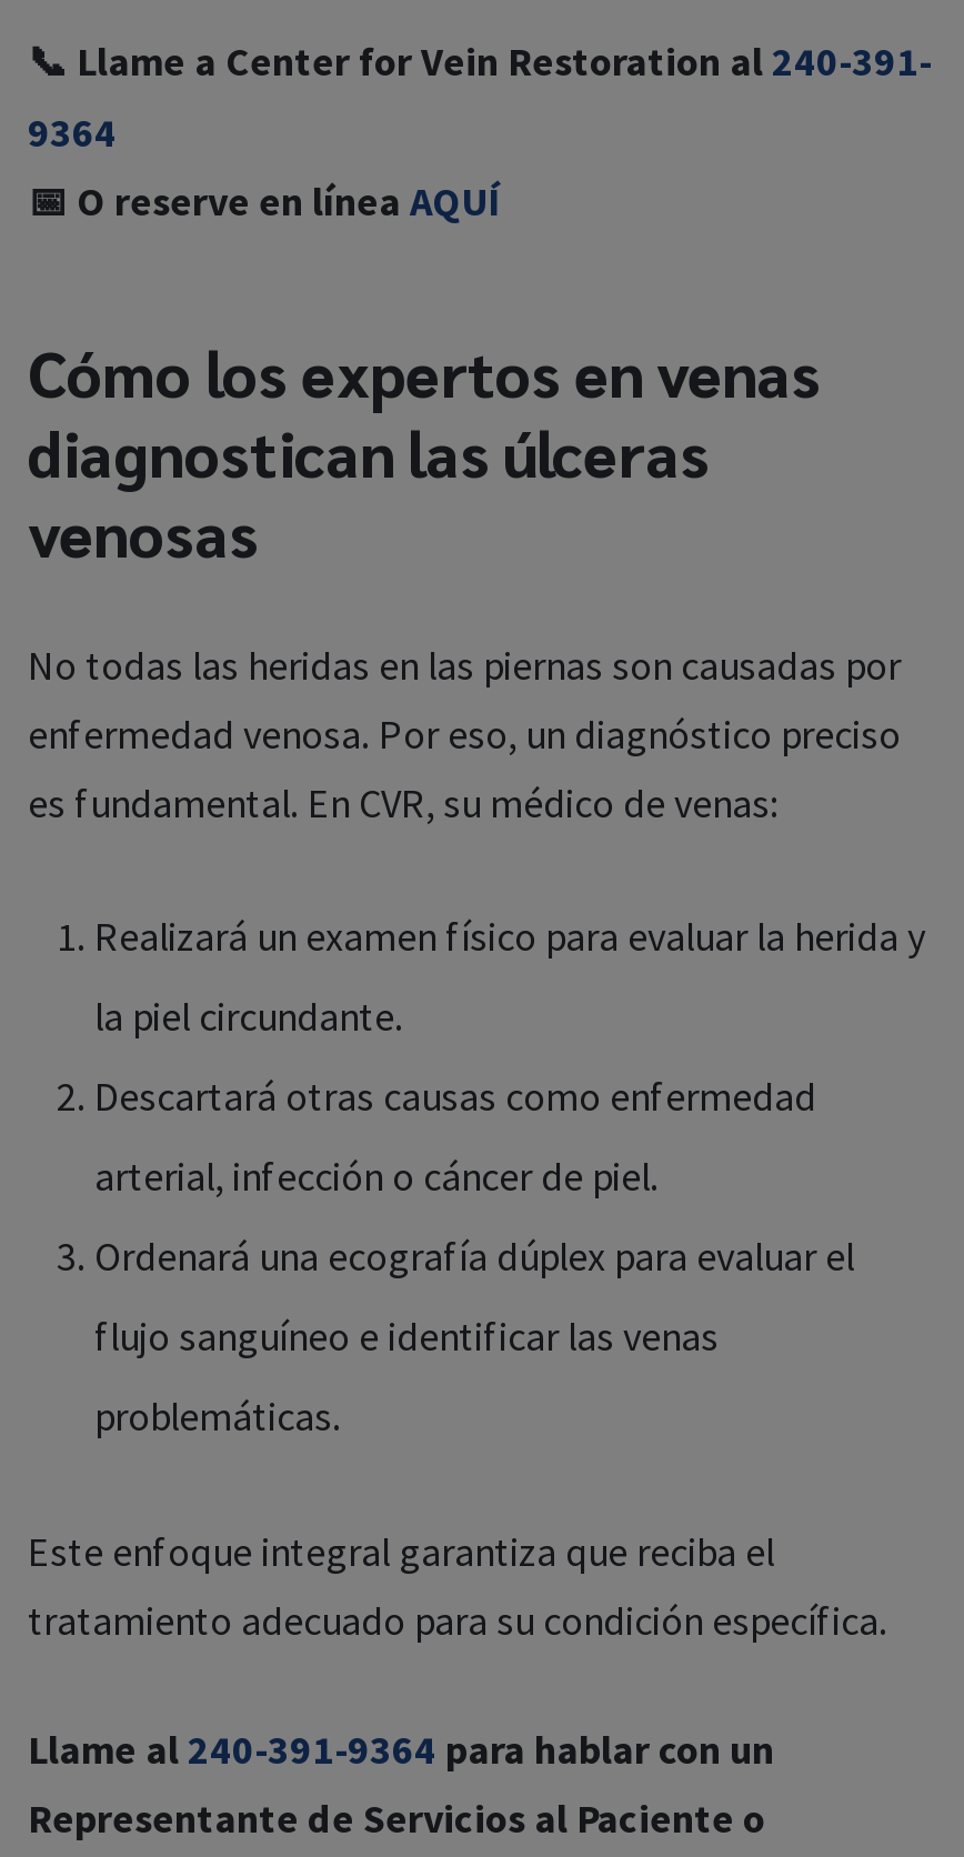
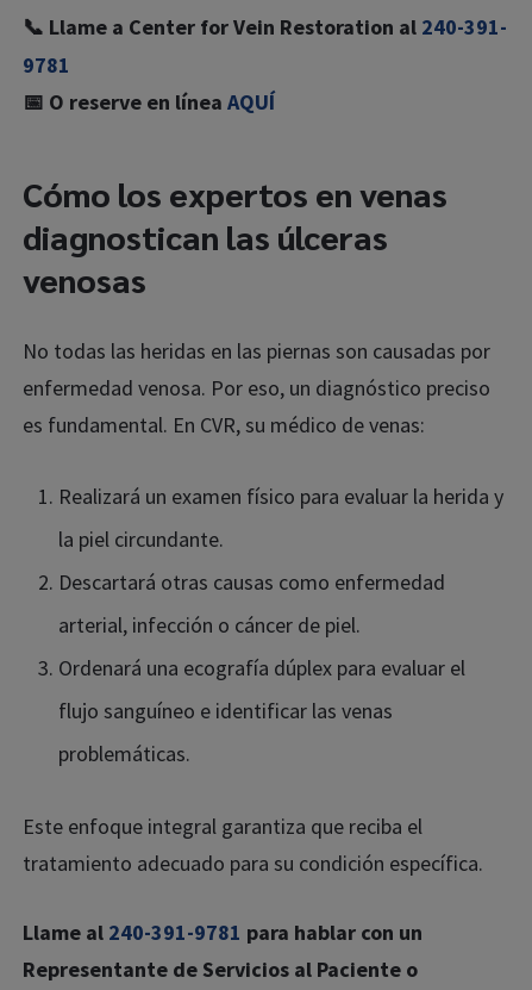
[28,107,117,158] 9364 -> [23,52,70,79] 9781
[28,1724,774,1775] Llame al 240-391-9364 para hablar con un -> [23,919,423,946] Llame al 240-391-9781 para hablar con un

